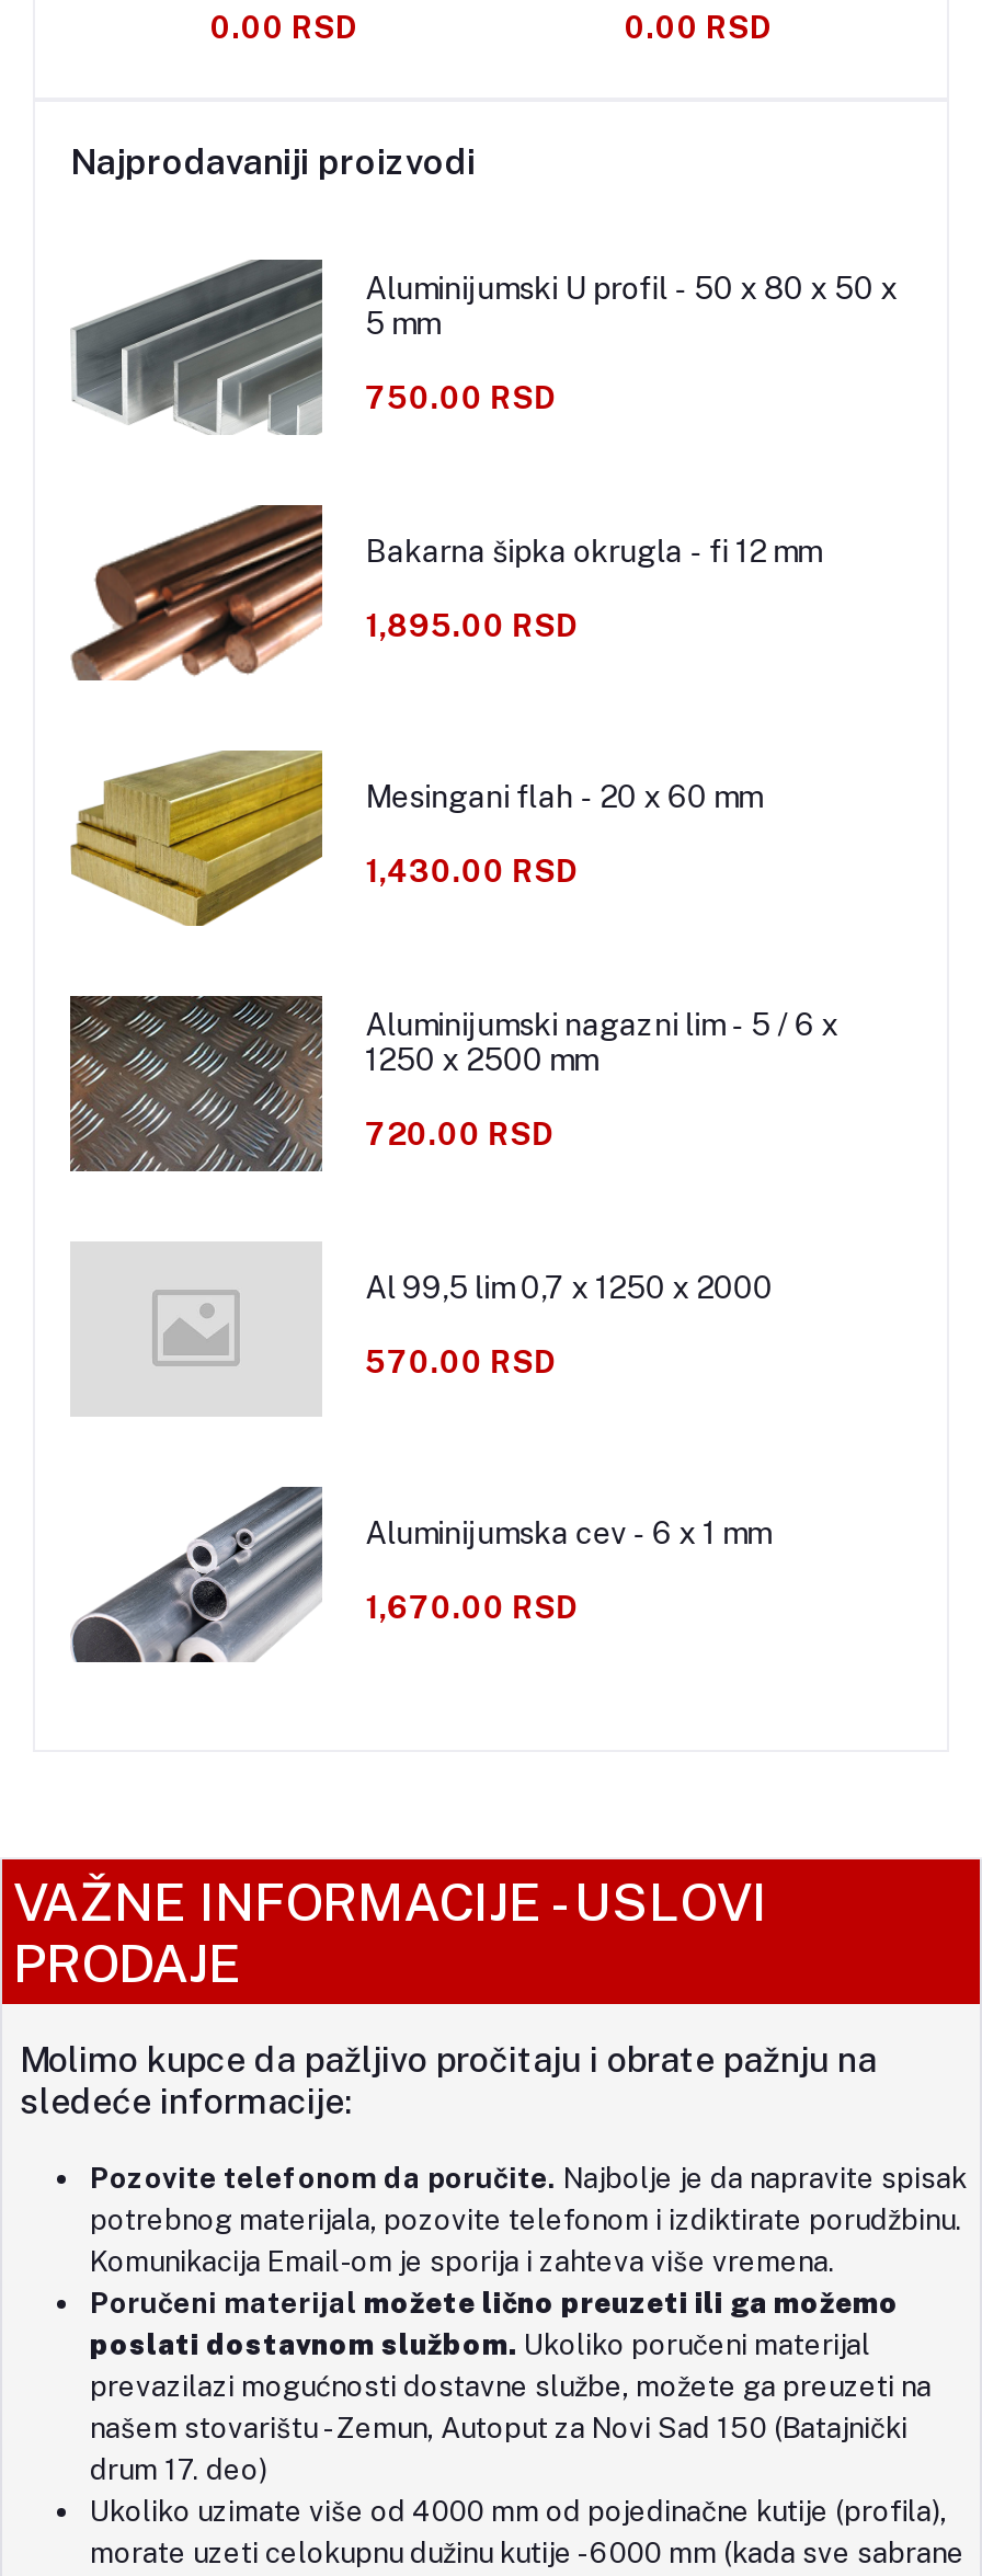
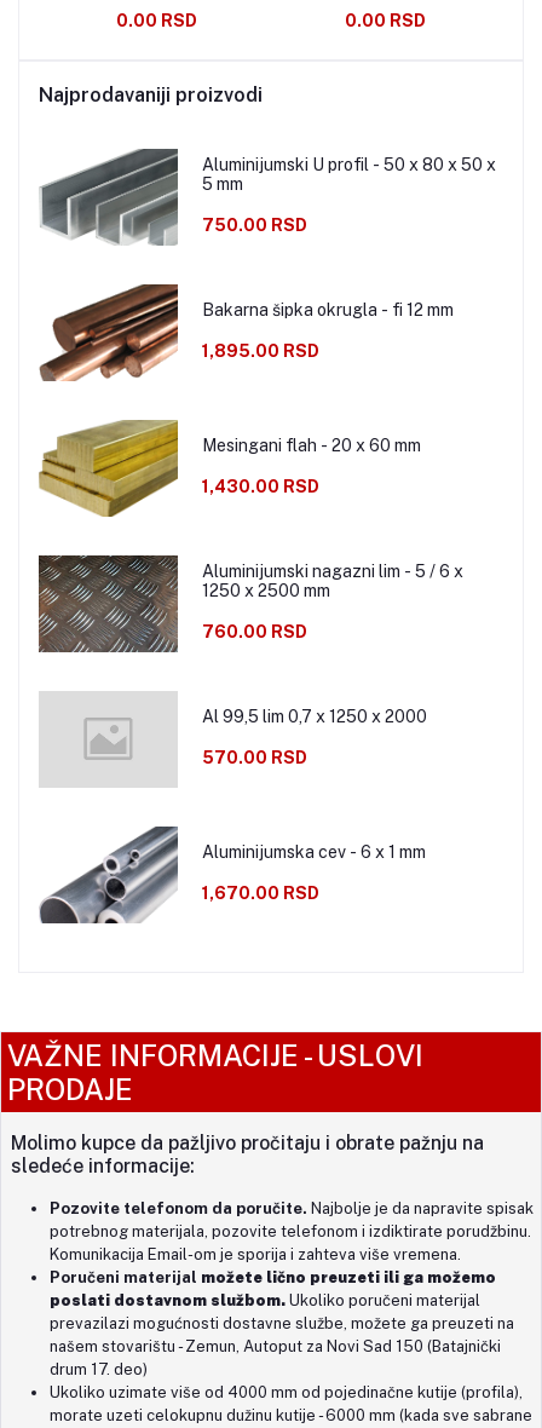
[365,1117,554,1152] 720.00 RSD -> [202,622,307,642] 760.00 RSD

